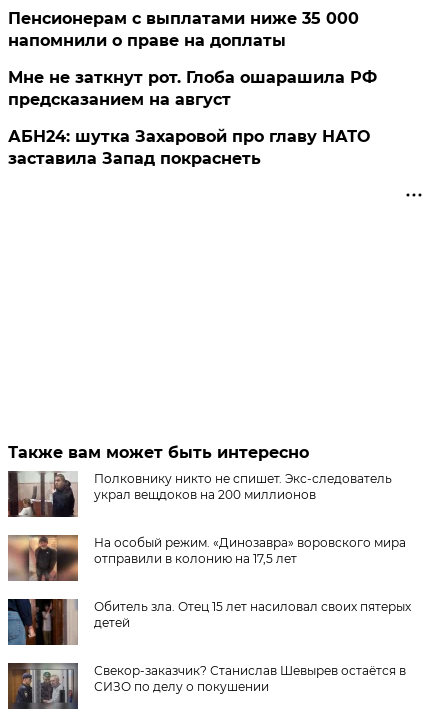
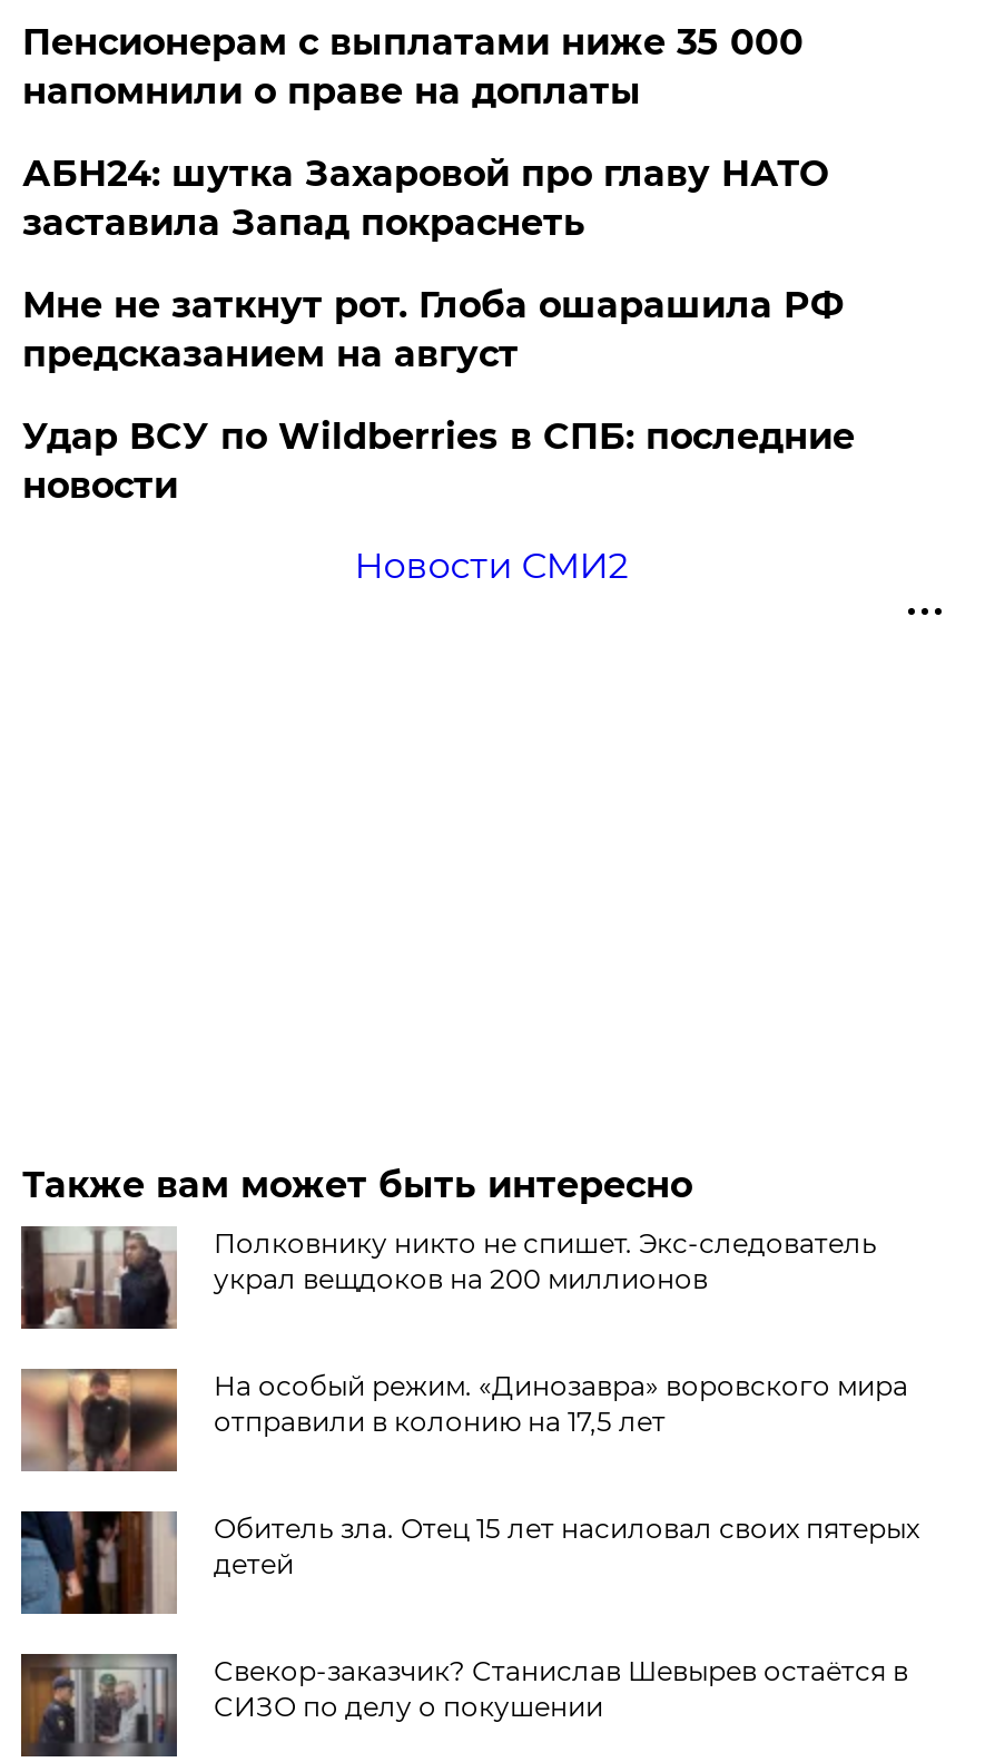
none -> [22,415,855,587] Удар ВСУ по Wildberries в СПБ: последние | новости | Новости СМИ2
moved [8,127,370,168] -> [22,153,828,244]: АБН24: шутка Захаровой про главу НАТО | заставила Запад покраснеть

